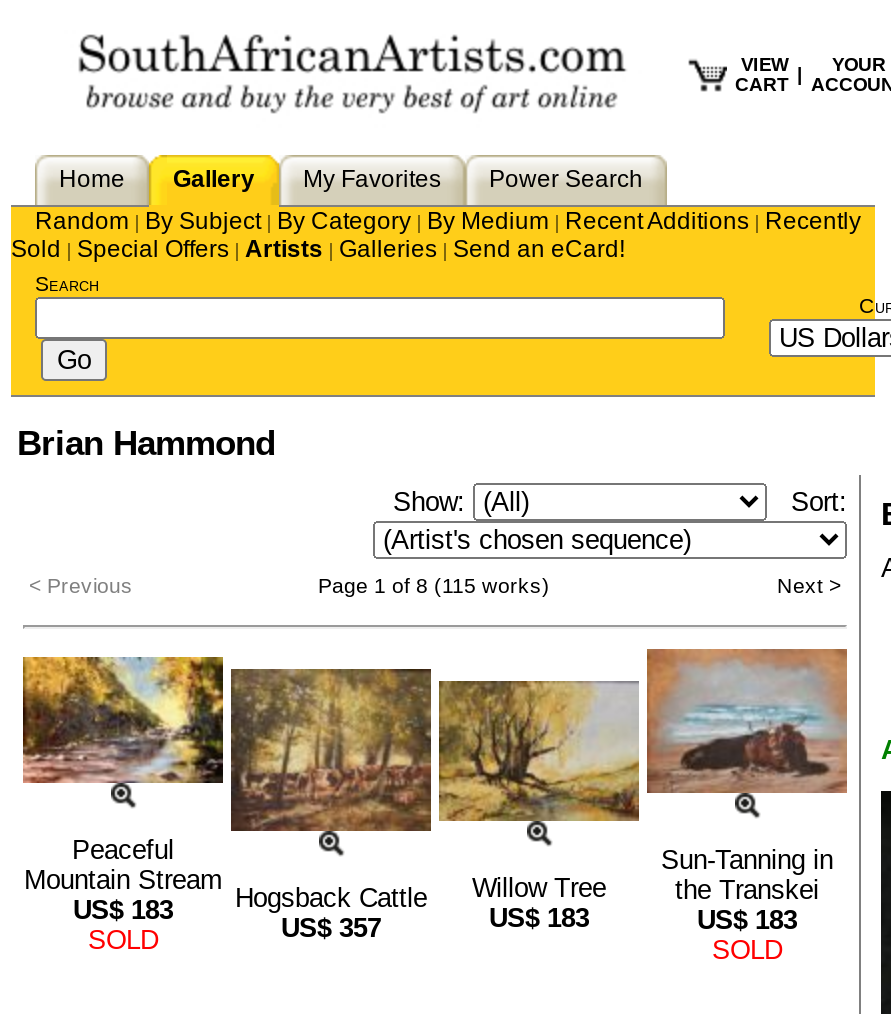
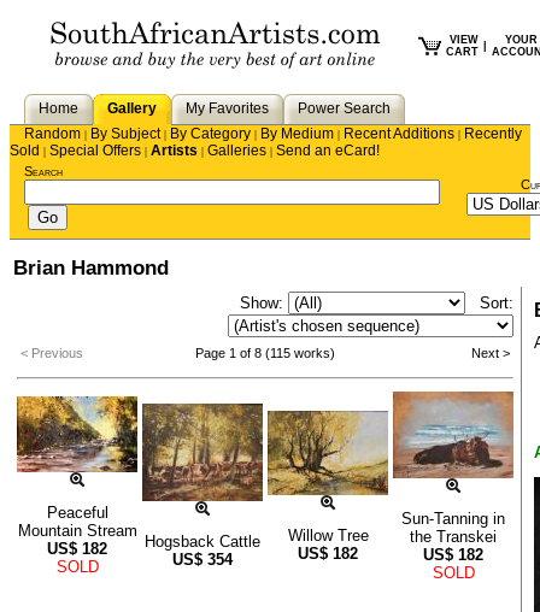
[73,896,173,926] US$183 -> [47,540,107,558] US$182
[489,904,589,934] US$183 -> [298,545,358,563] US$182
[697,906,797,936] US$183 -> [423,546,483,564] US$182
[281,914,381,944] US$357 -> [172,551,233,569] US$354

